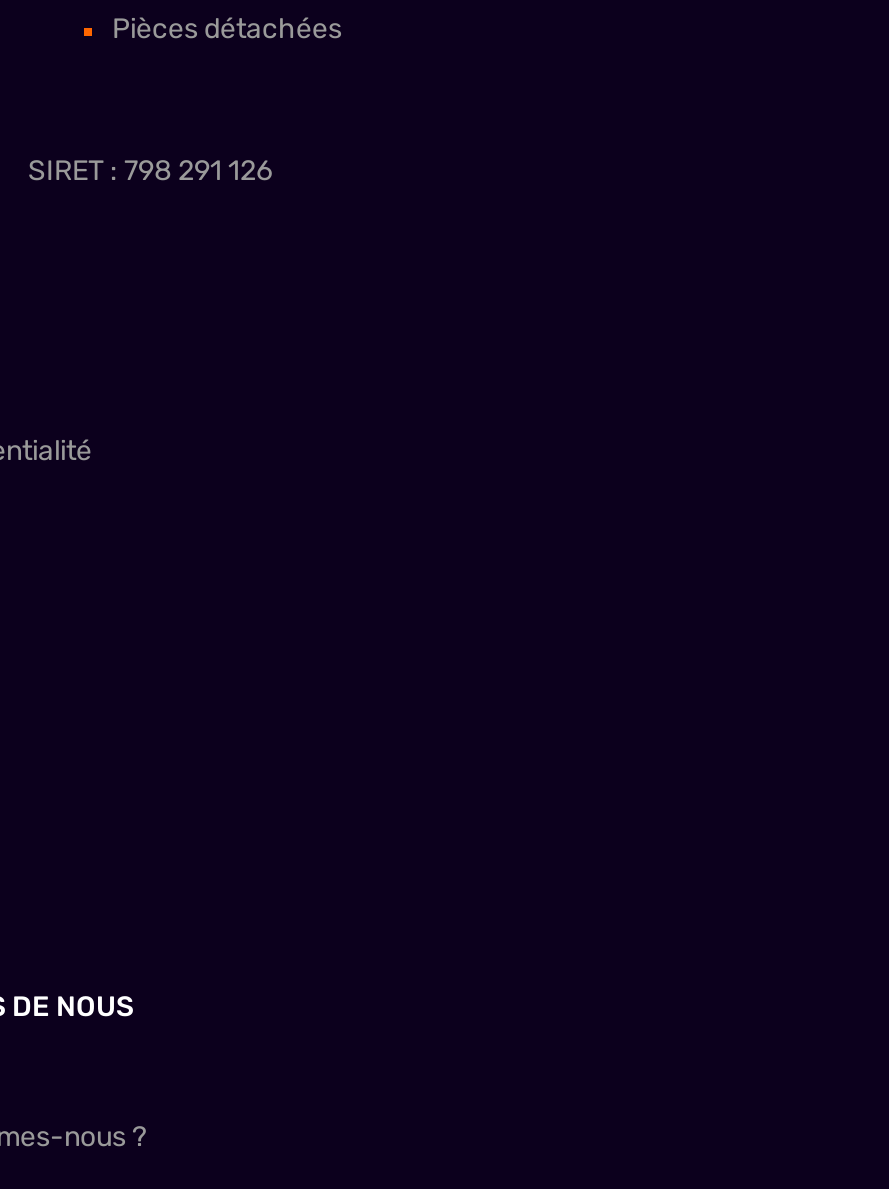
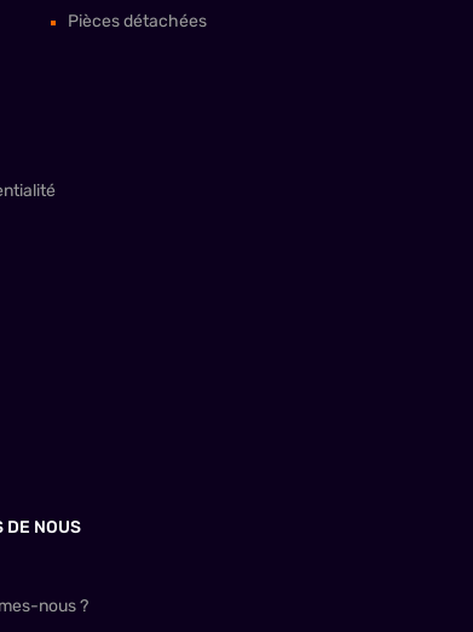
[28,154,272,188] SIRET : 798 291 126 -> none

